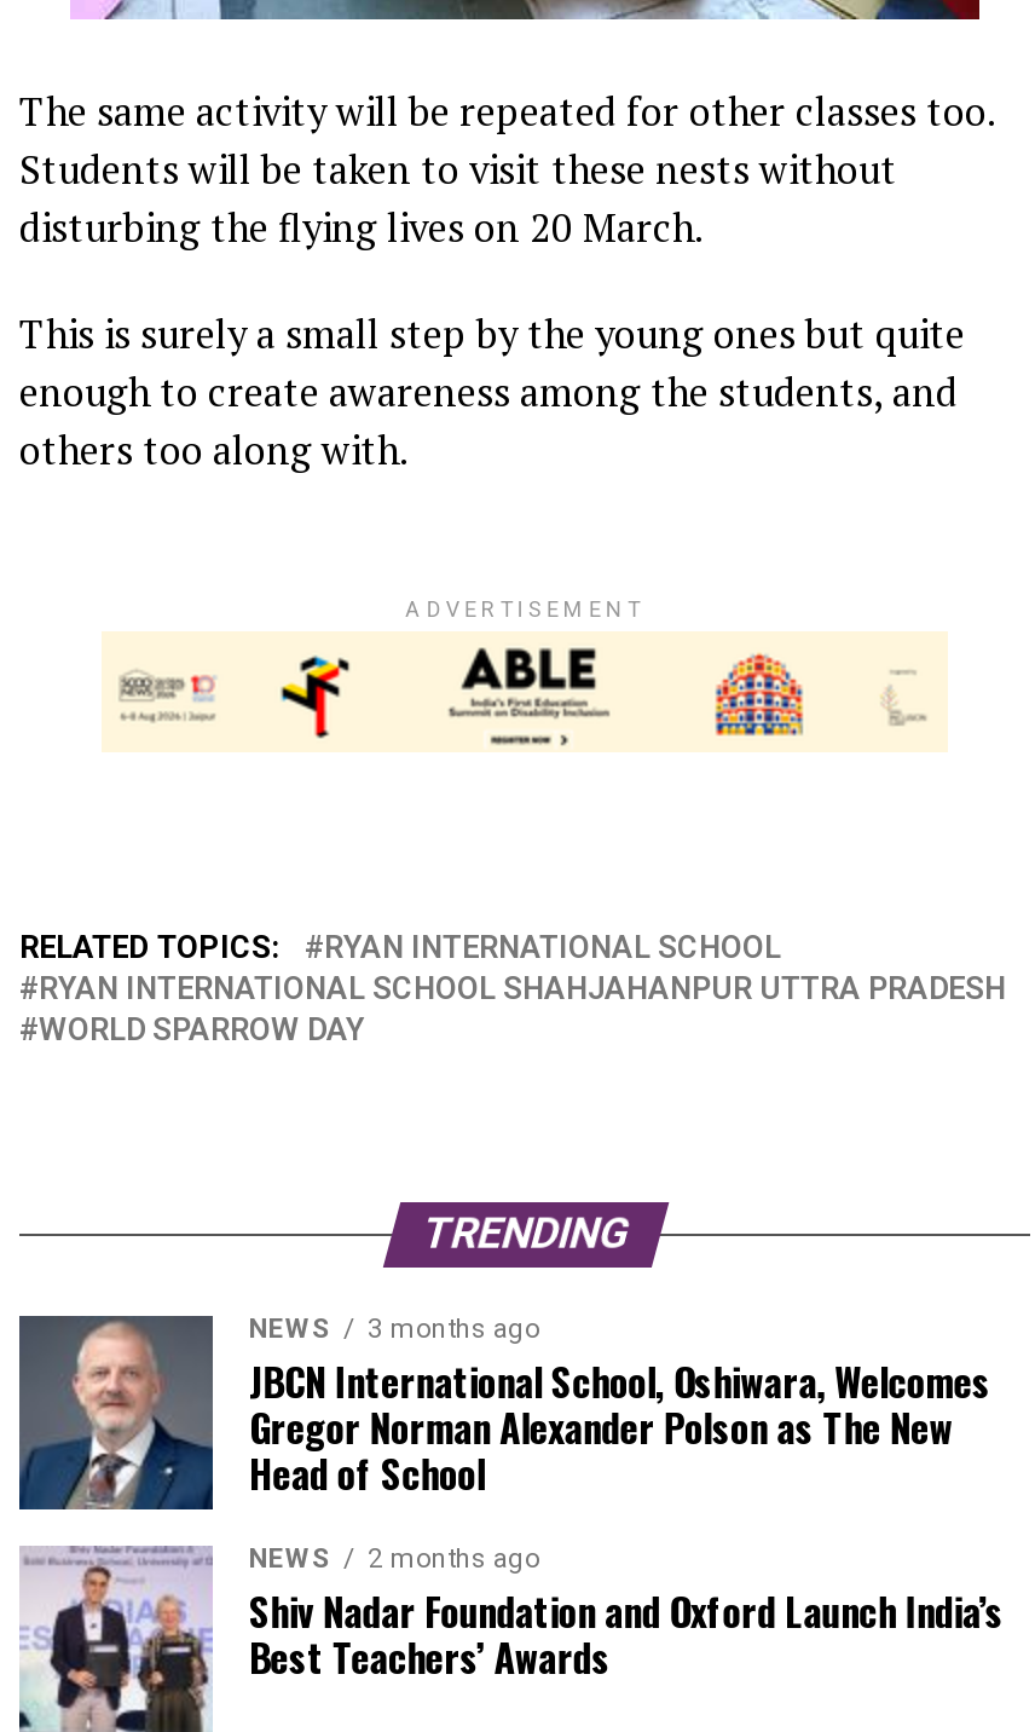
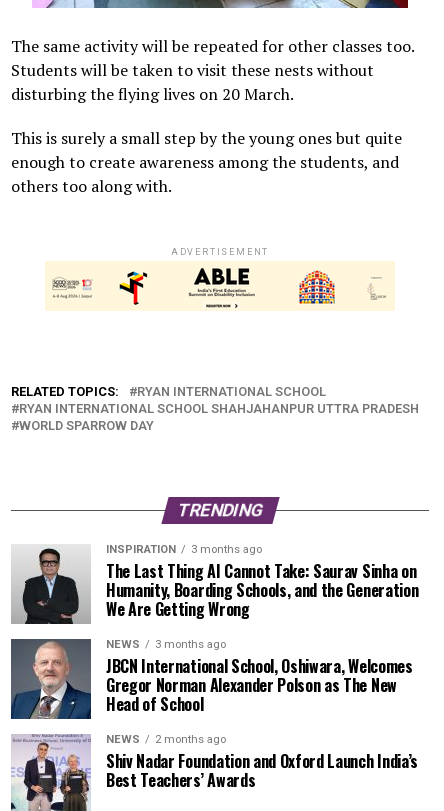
none -> [12,543,418,625] [image] | INSPIRATION | 3 months ago | The Last Thing AI Cannot Take: Saurav Sinha on | Humanity, Boarding Schools, and the Generation | We Are Getting Wrong

